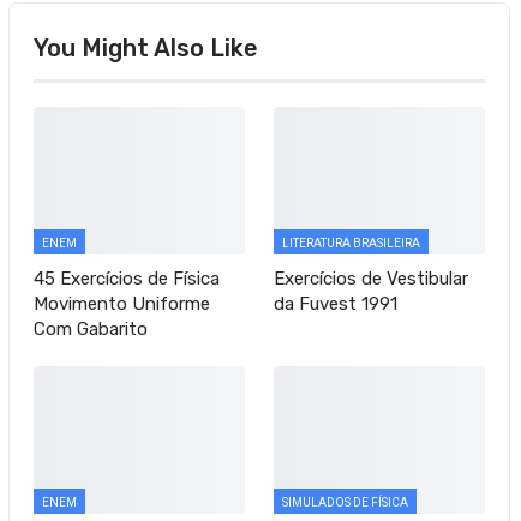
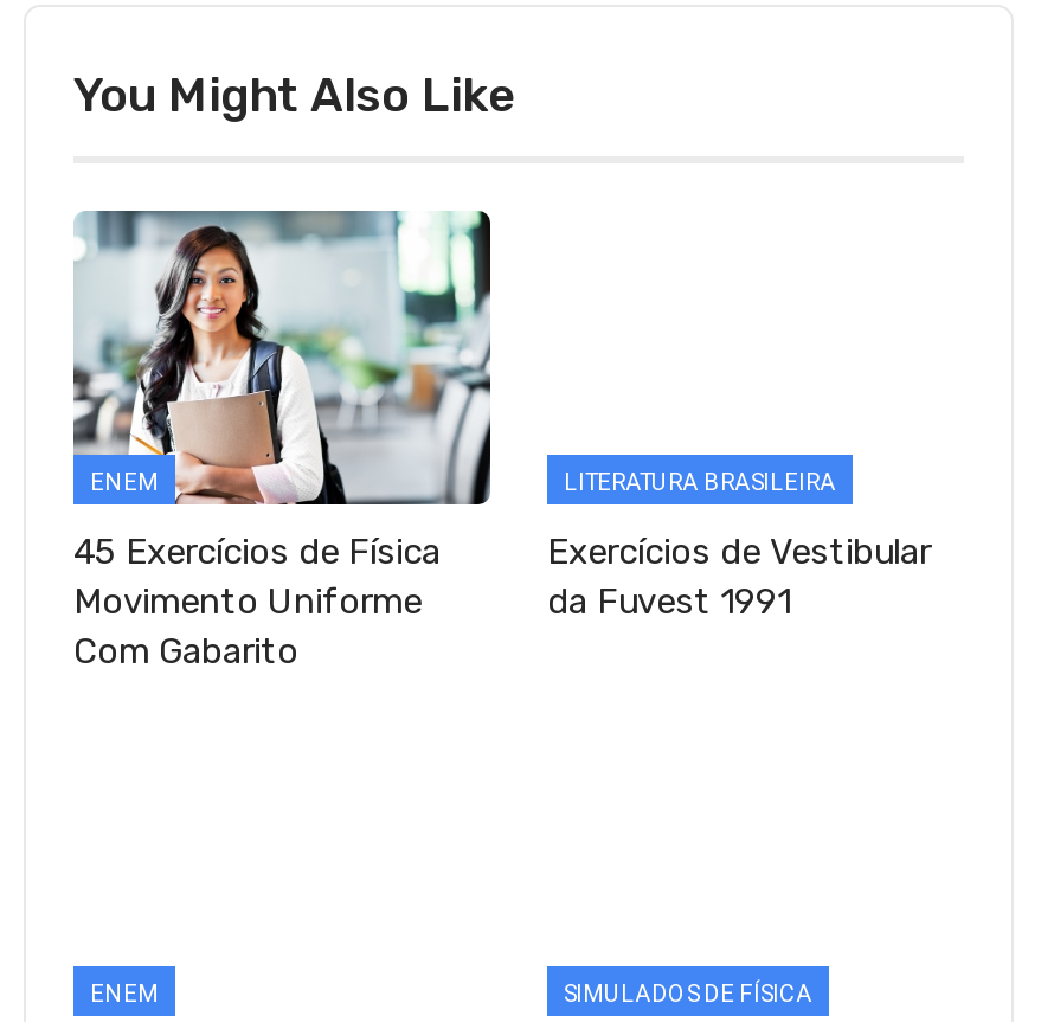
none -> [71,207,493,508] [image]

